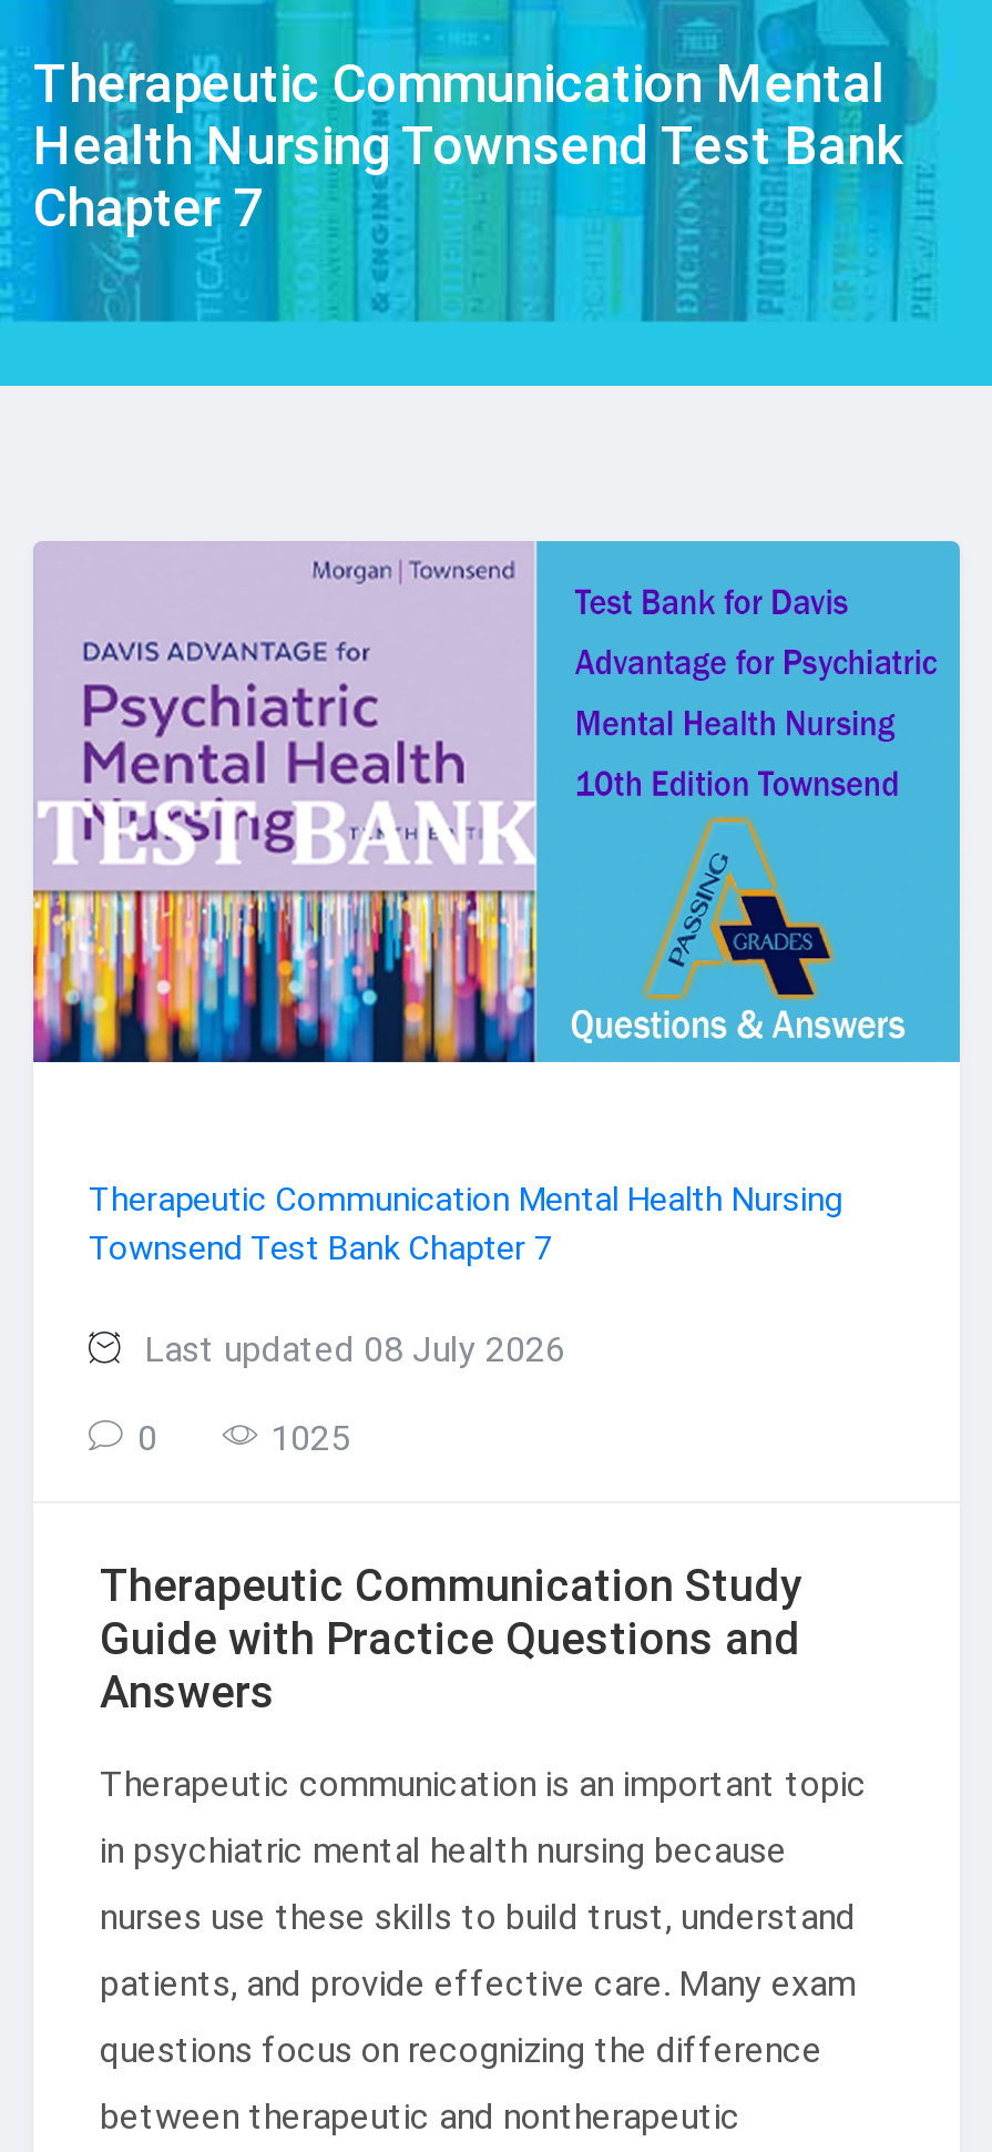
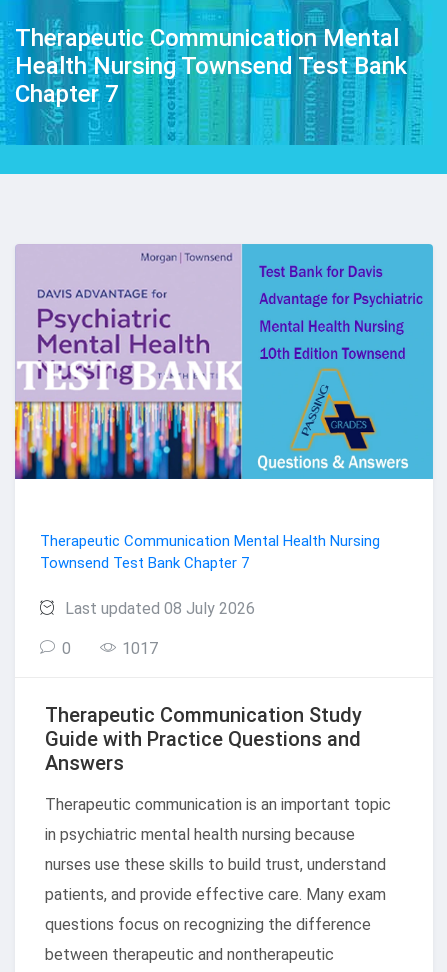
[270,1416,350,1458] 1025 -> [122,639,158,658] 1017

